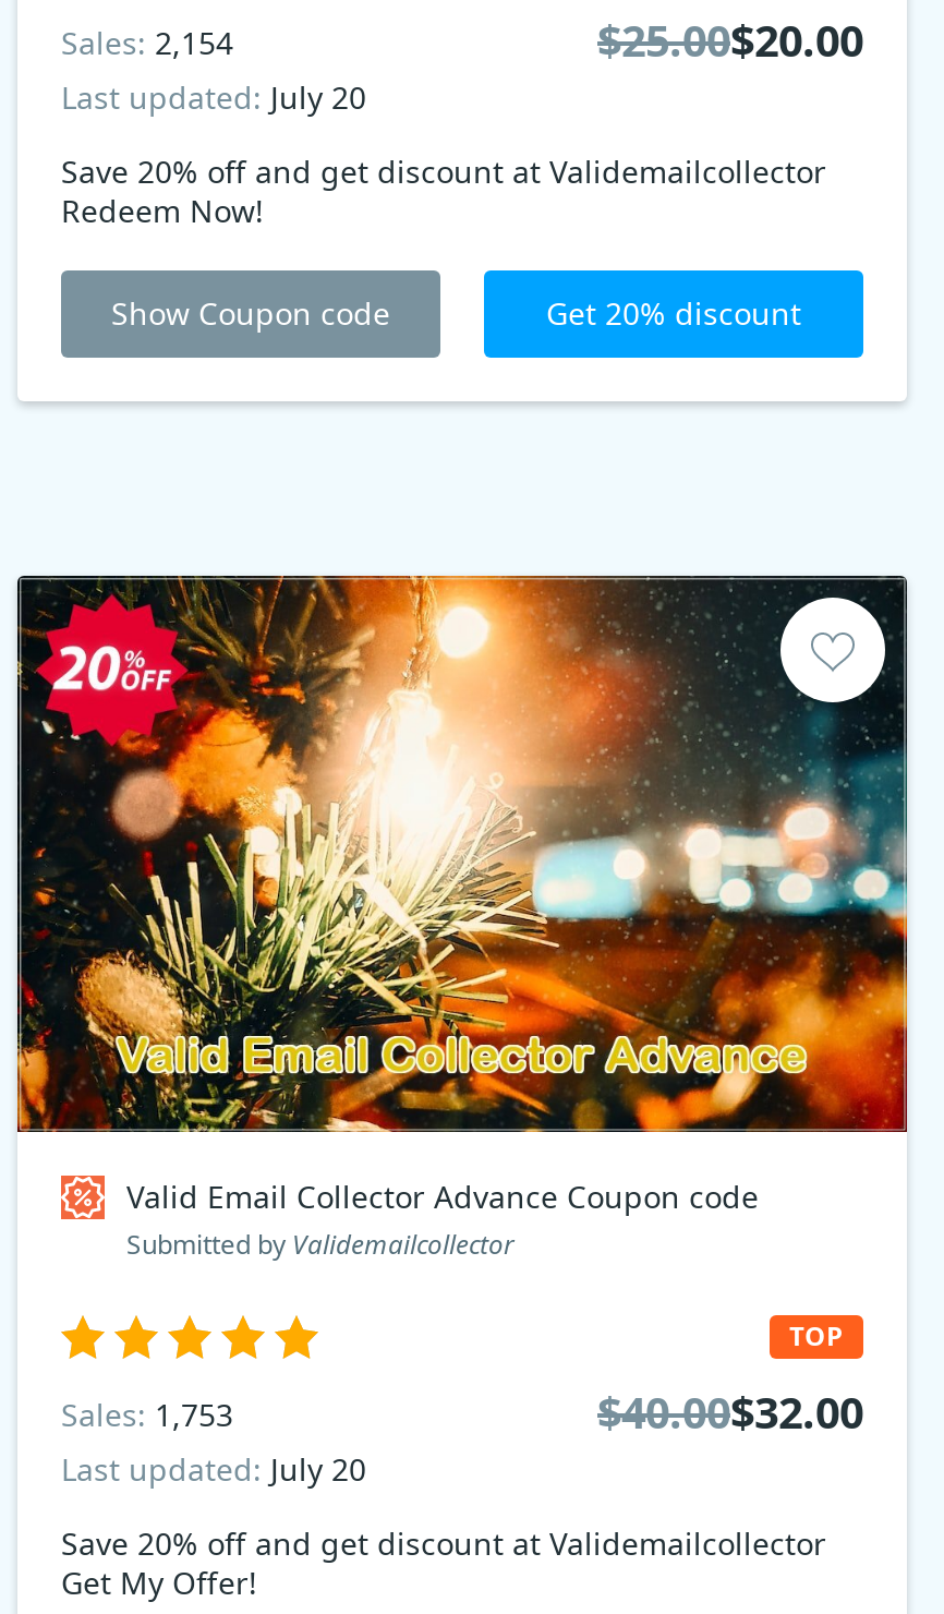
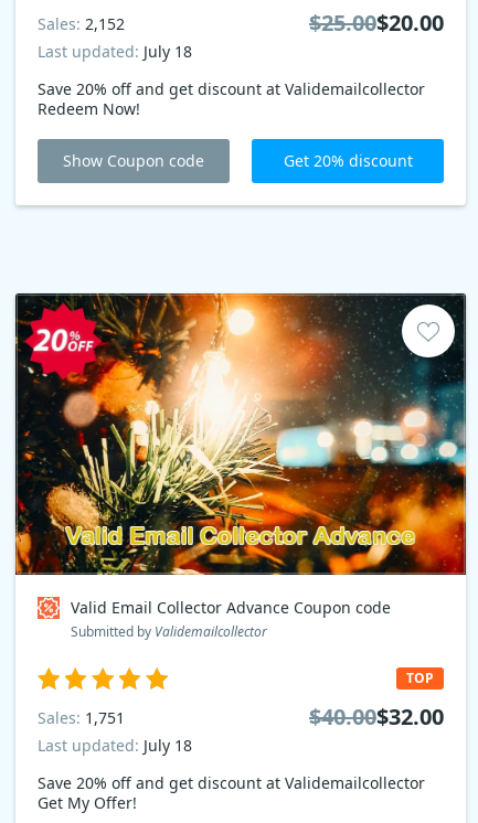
[61,21,233,62] Sales: 2,154 -> [38,13,125,34] Sales: 2,152
[61,76,366,118] Last updated: July 20 -> [38,41,192,62] Last updated: July 18
[61,1393,233,1434] Sales: 1,753 -> [38,707,125,728] Sales: 1,751
[61,1448,366,1490] Last updated: July 20 -> [38,735,192,756] Last updated: July 18

